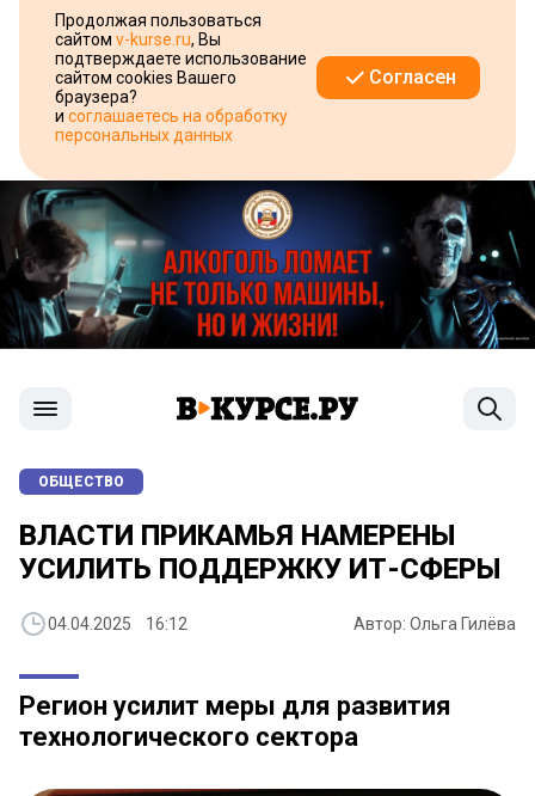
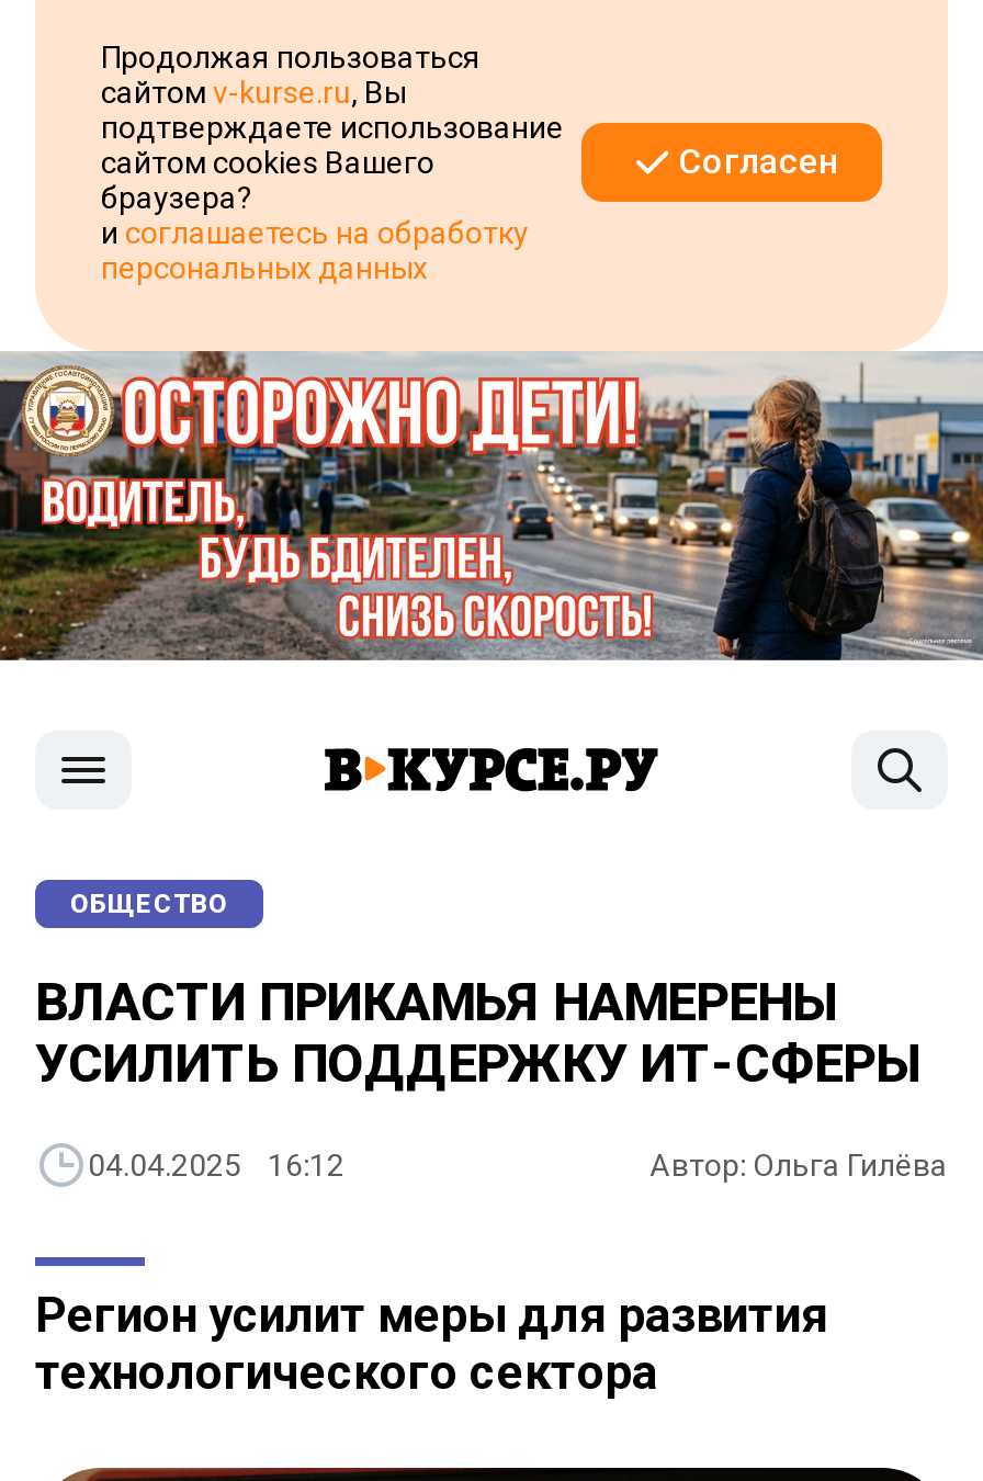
[4,179,531,350] [image] -> [7,349,976,663] [image]

